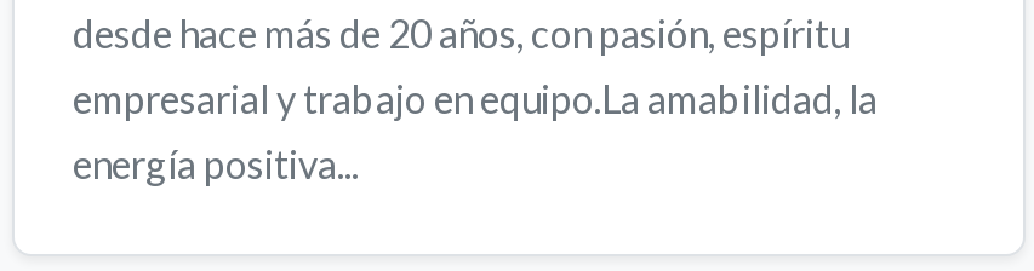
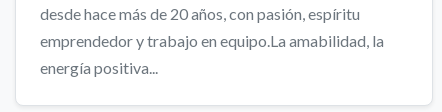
[73,75,878,121] empresarial y trabajo en equipo.La amabilidad, la -> [40,31,384,50] emprendedor y trabajo en equipo.La amabilidad, la

